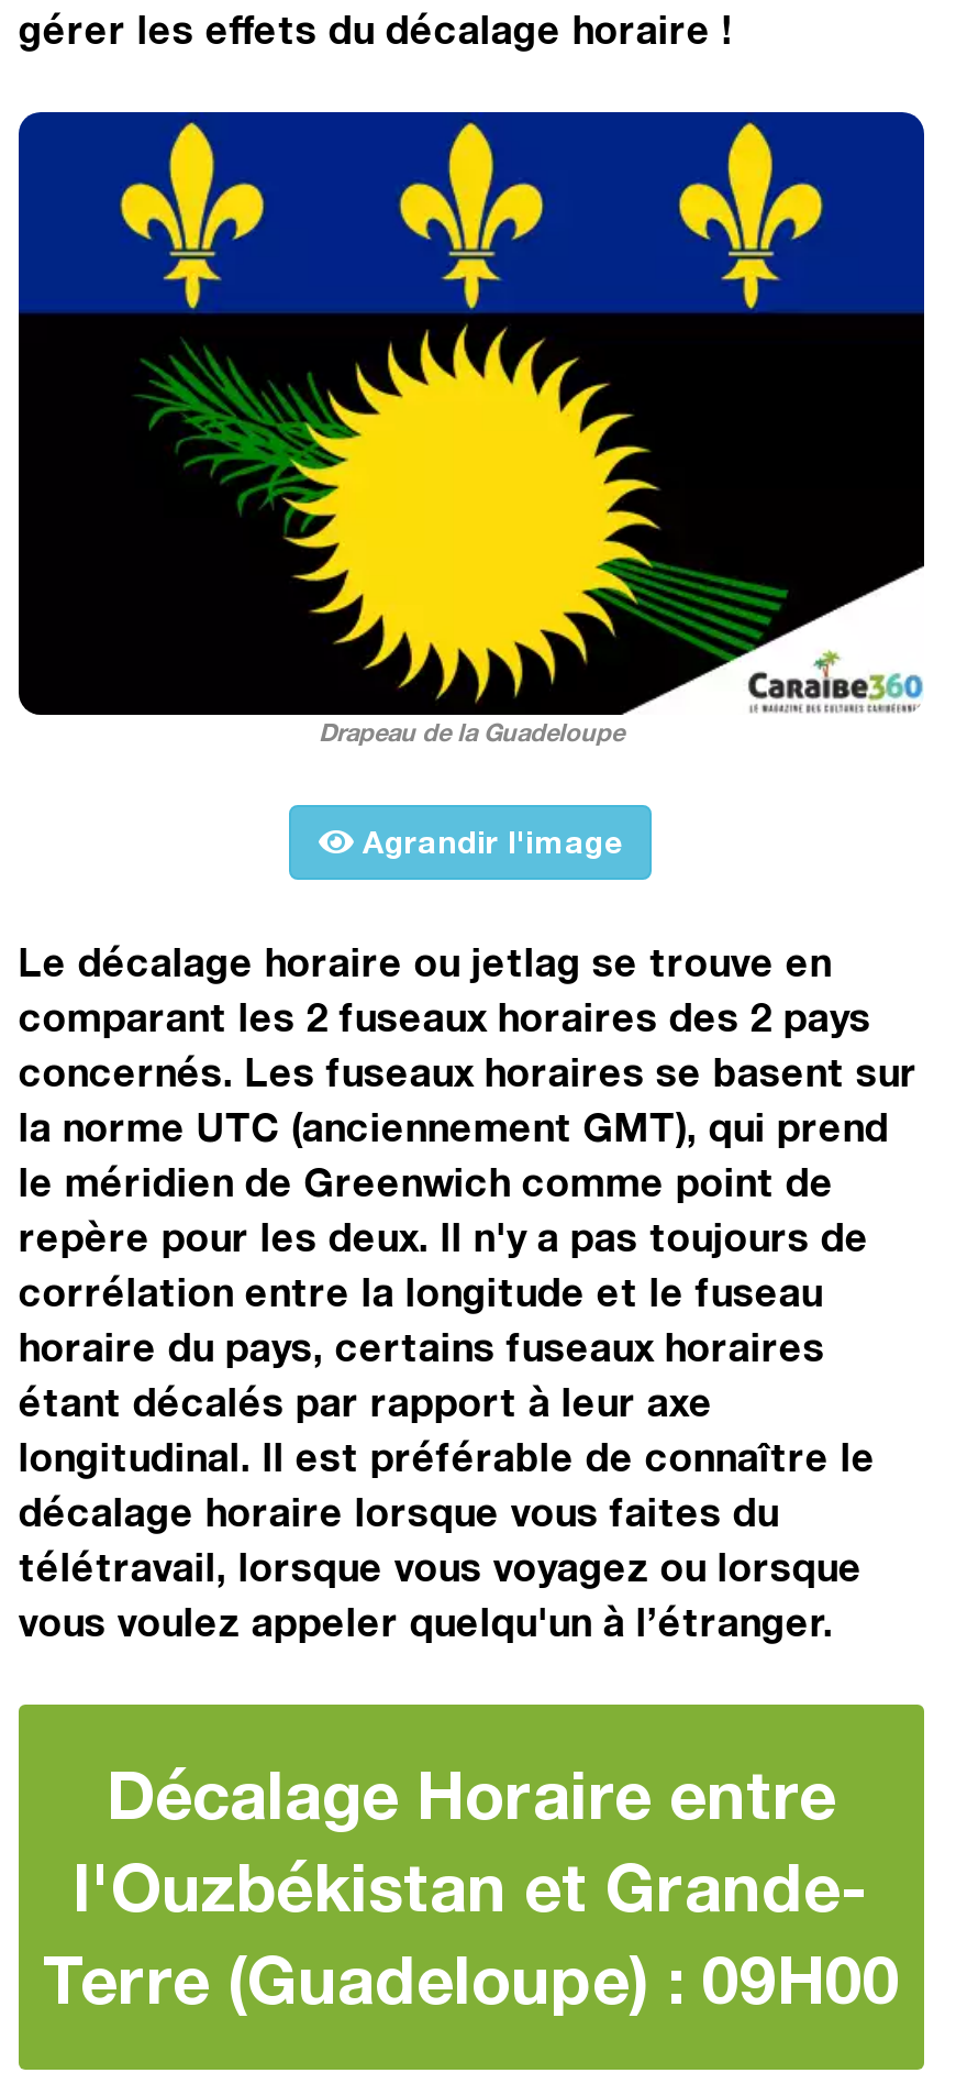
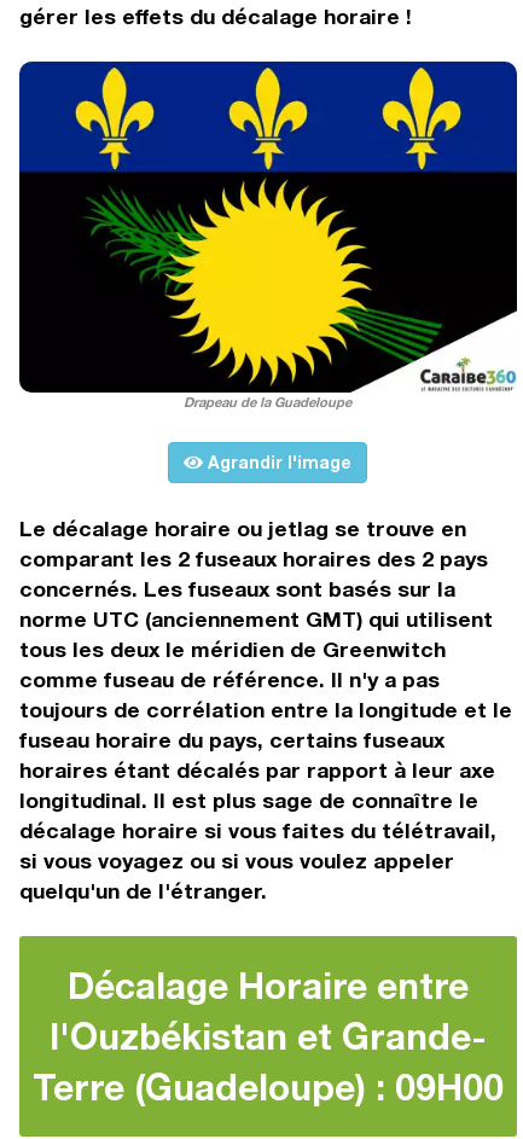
[18,1050,917,1646] concernés. Les fuseaux horaires se basent sur | la norme UTC (anciennement GMT), qui prend | le méridien de Greenwich comme point de | repère pour les deux. Il n'y a pas toujours de | corrélation entre la longitude et le fuseau | horaire du pays, certains fuseaux horaires | étant décalés par rapport à leur axe | longitudinal. Il est préférable de connaître le | décalage horaire lorsque vous faites du | télétravail, lorsque vous voyagez ou lorsque | vous voulez appeler quelqu'un à l’étranger. -> [19,576,512,904] concernés. Les fuseaux sont basés sur la | norme UTC (anciennement GMT) qui utilisent | tous les deux le méridien de Greenwitch | comme fuseau de référence. Il n'y a pas | toujours de corrélation entre la longitude et le | fuseau horaire du pays, certains fuseaux | horaires étant décalés par rapport à leur axe | longitudinal. Il est plus sage de connaître le | décalage horaire si vous faites du télétravail, | si vous voyagez ou si vous voulez appeler | quelqu'un de l'étranger.

